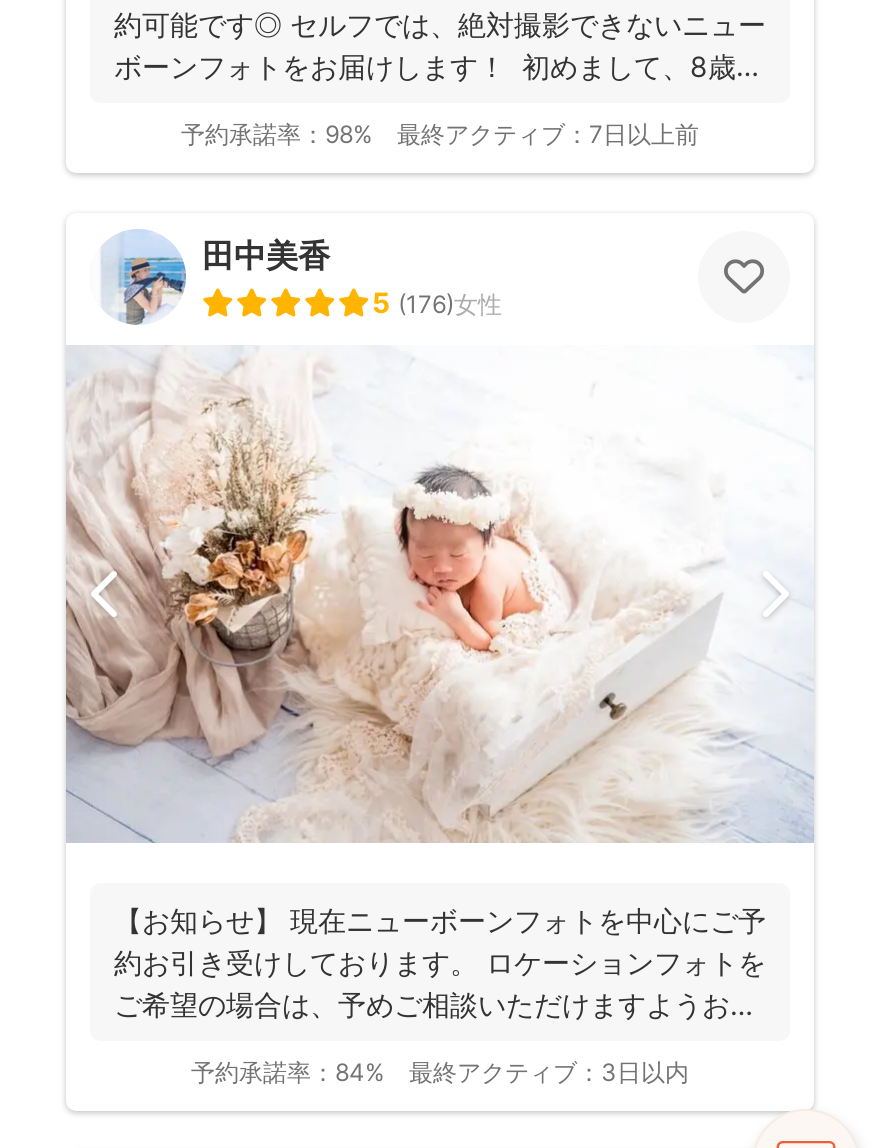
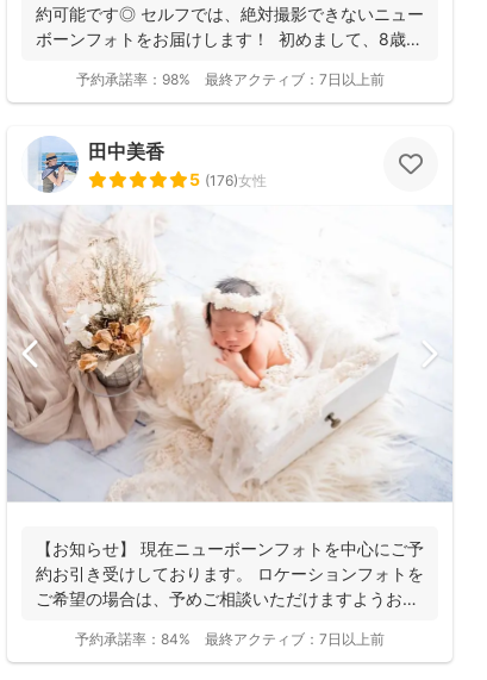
[409,1057,689,1087] 最終アクティブ：3日以内 -> [205,630,385,647] 最終アクティブ：7日以上前

